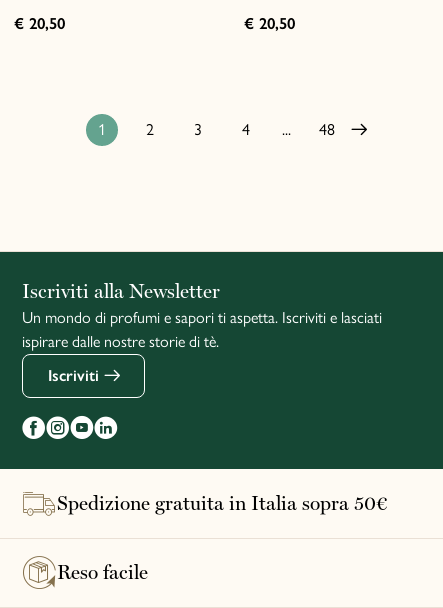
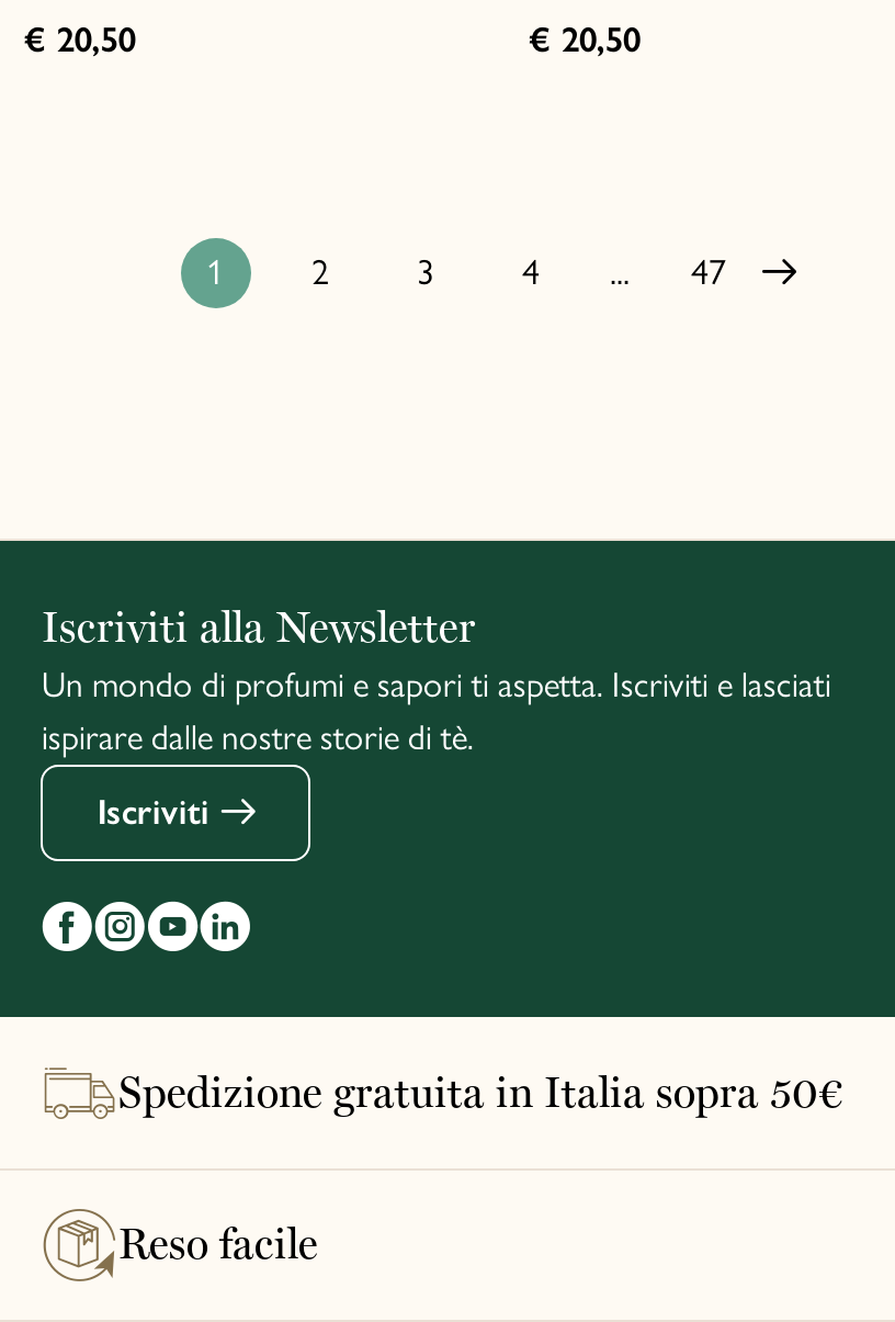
[318,120,334,139] 48 -> [691,251,726,292] 47

